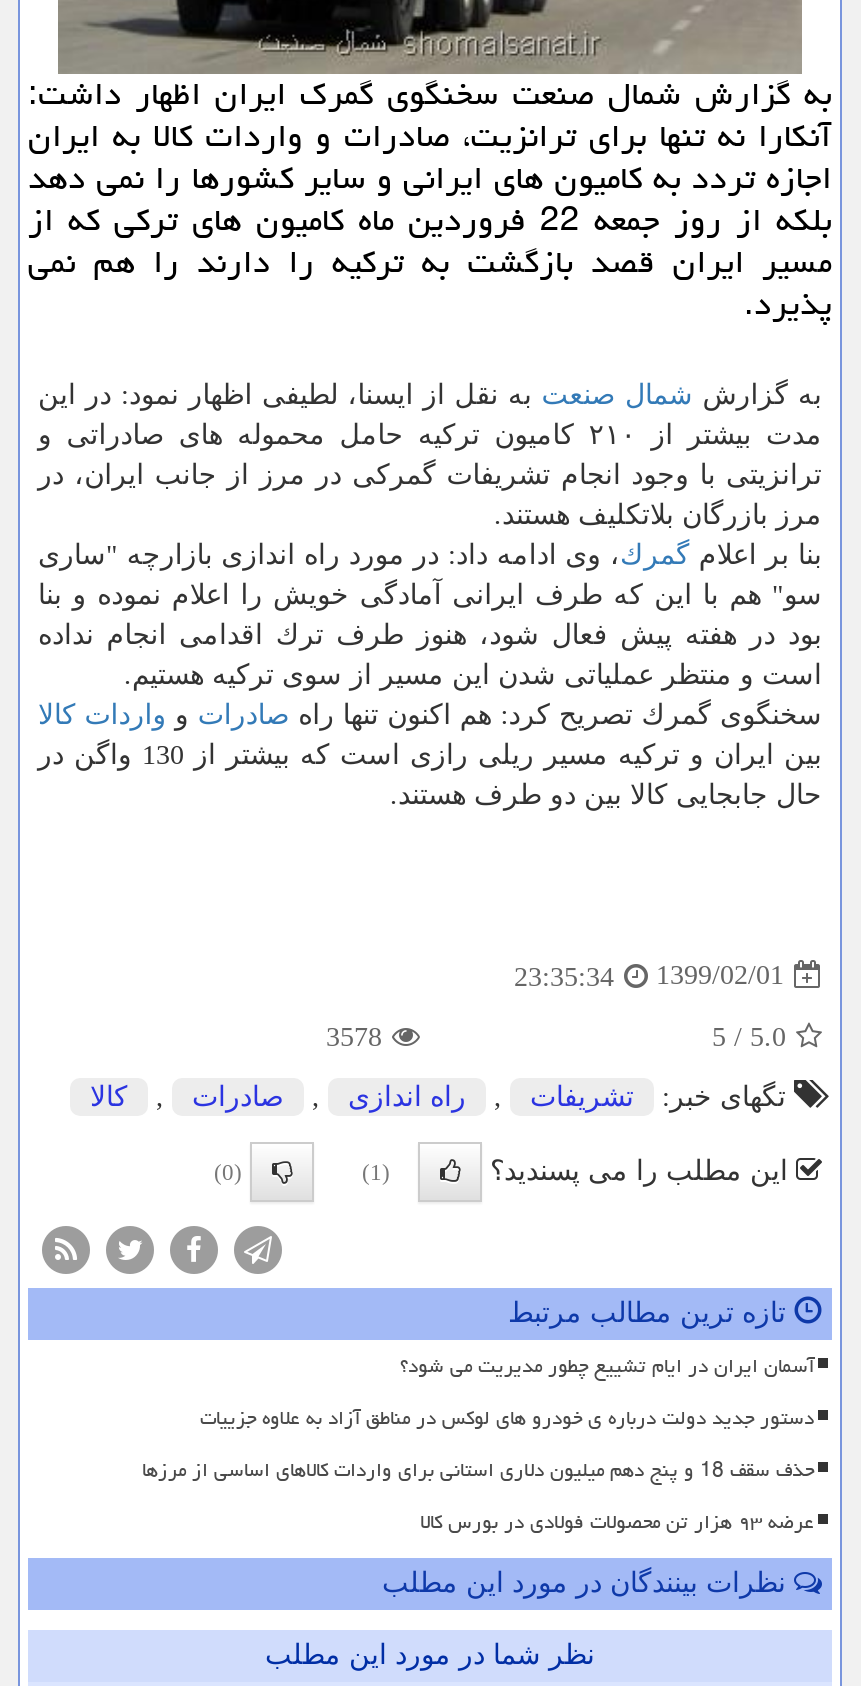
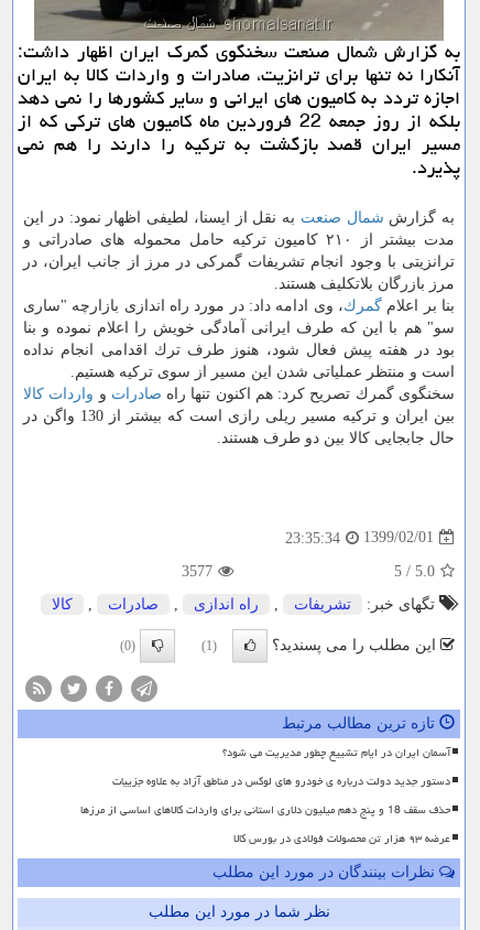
[326,1021,382,1051] 3578 -> [182,563,212,579] 3577

